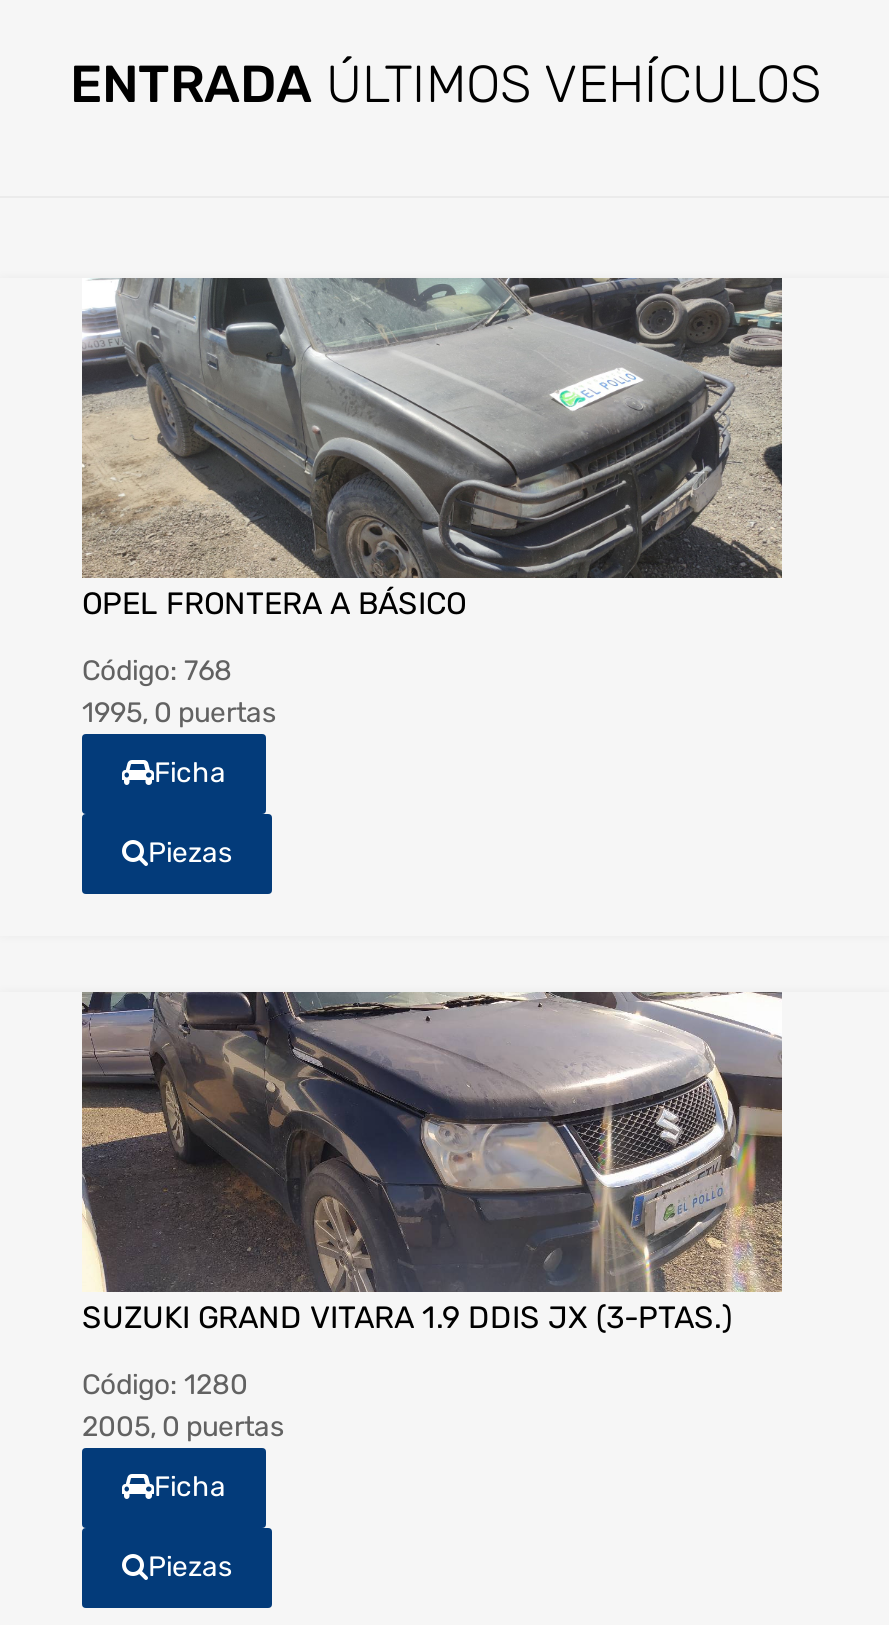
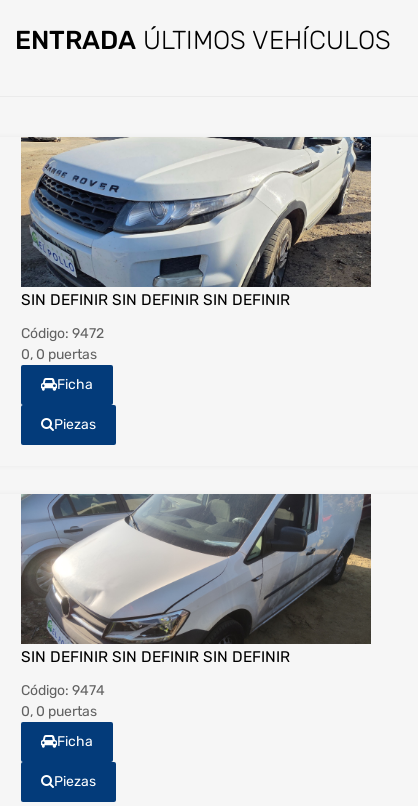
[80,278,782,622] [image] | OPEL FRONTERA A BÁSICO -> [20,136,371,309] [image] | SIN DEFINIR SIN DEFINIR SIN DEFINIR
[82,654,276,730] Código: 768 | 1995, 0 puertas -> [21,325,104,363] Código: 9472 | 0, 0 puertas
[82,992,782,1336] [image] | SUZUKI GRAND VITARA 1.9 DDIS JX (3-PTAS.) -> [20,493,372,666] [image] | SIN DEFINIR SIN DEFINIR SIN DEFINIR
[82,1368,284,1444] Código: 1280 | 2005, 0 puertas -> [21,682,105,720] Código: 9474 | 0, 0 puertas

